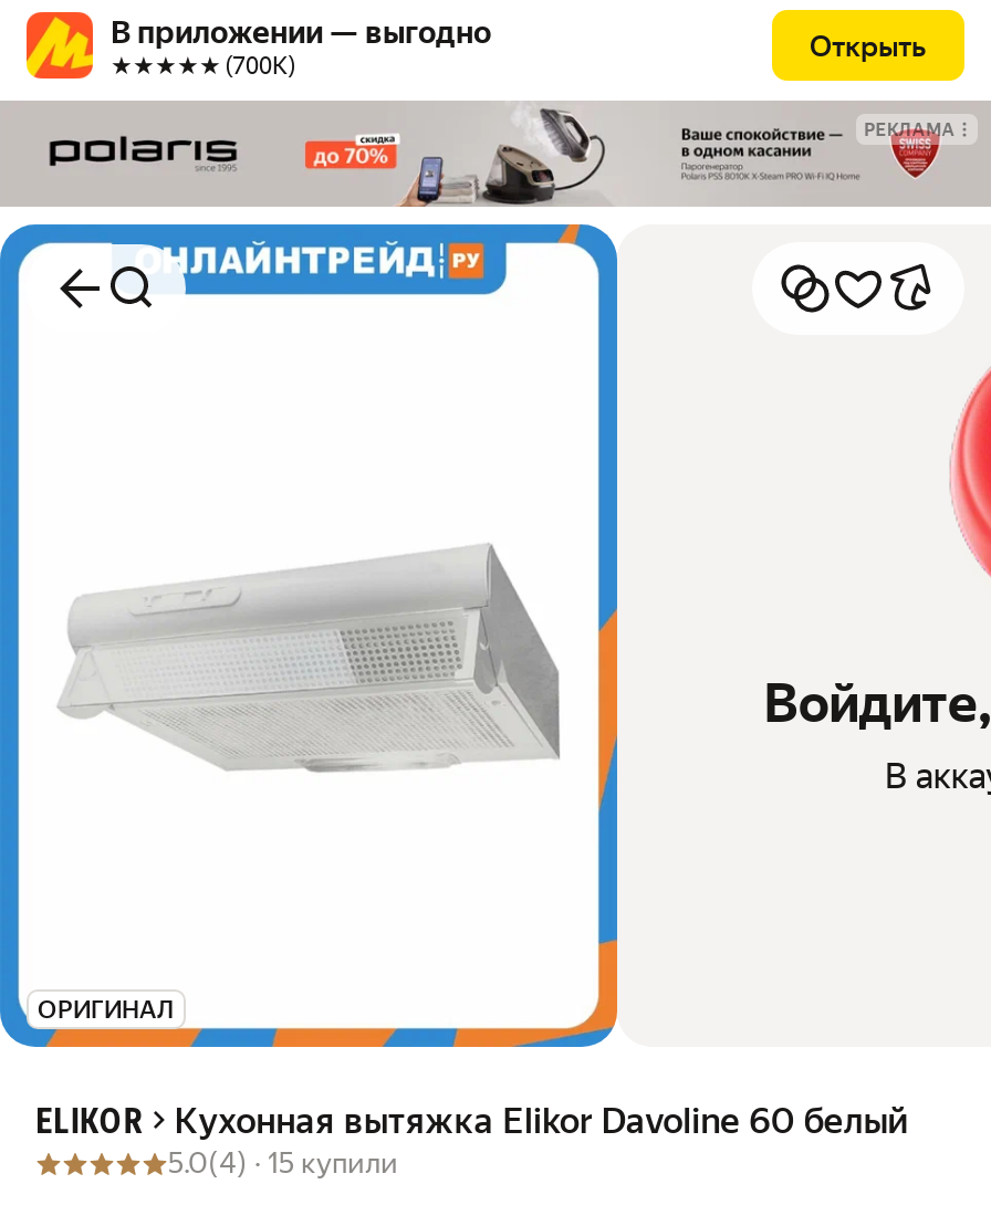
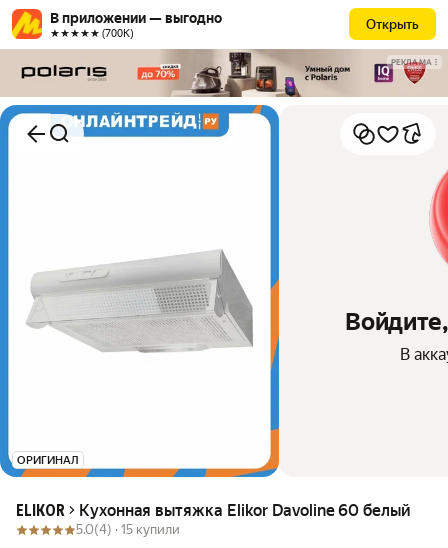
[378,103,869,207] [image] -> [169,49,394,98] [image]

